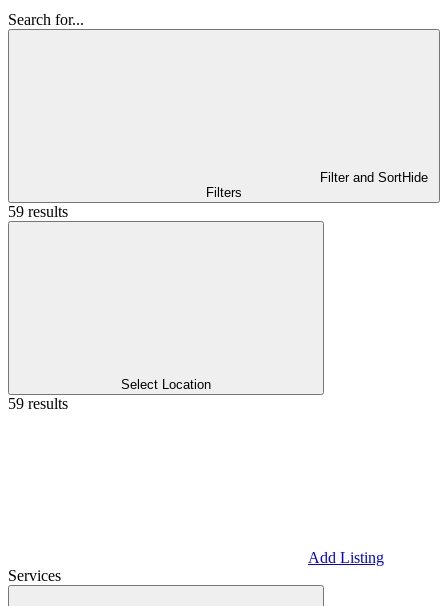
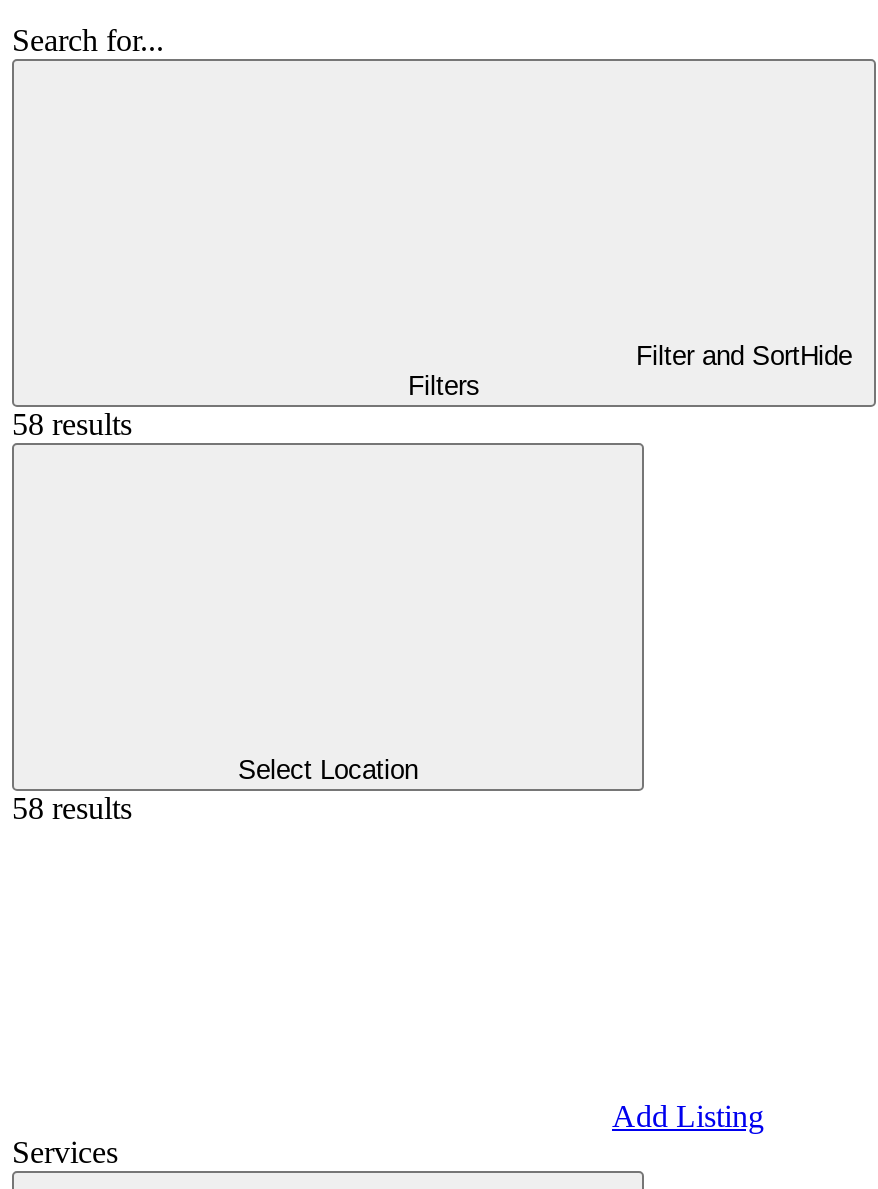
[8,203,68,220] 59 results -> [12,407,132,441] 58 results
[8,395,68,412] 59 results -> [12,791,132,825] 58 results

